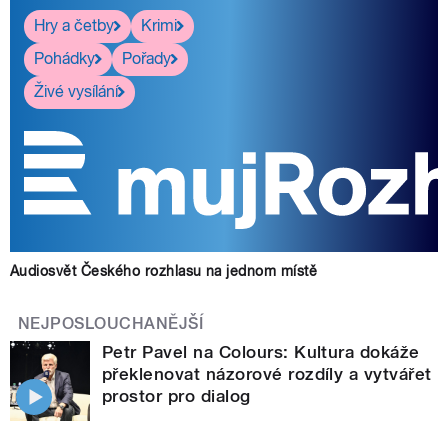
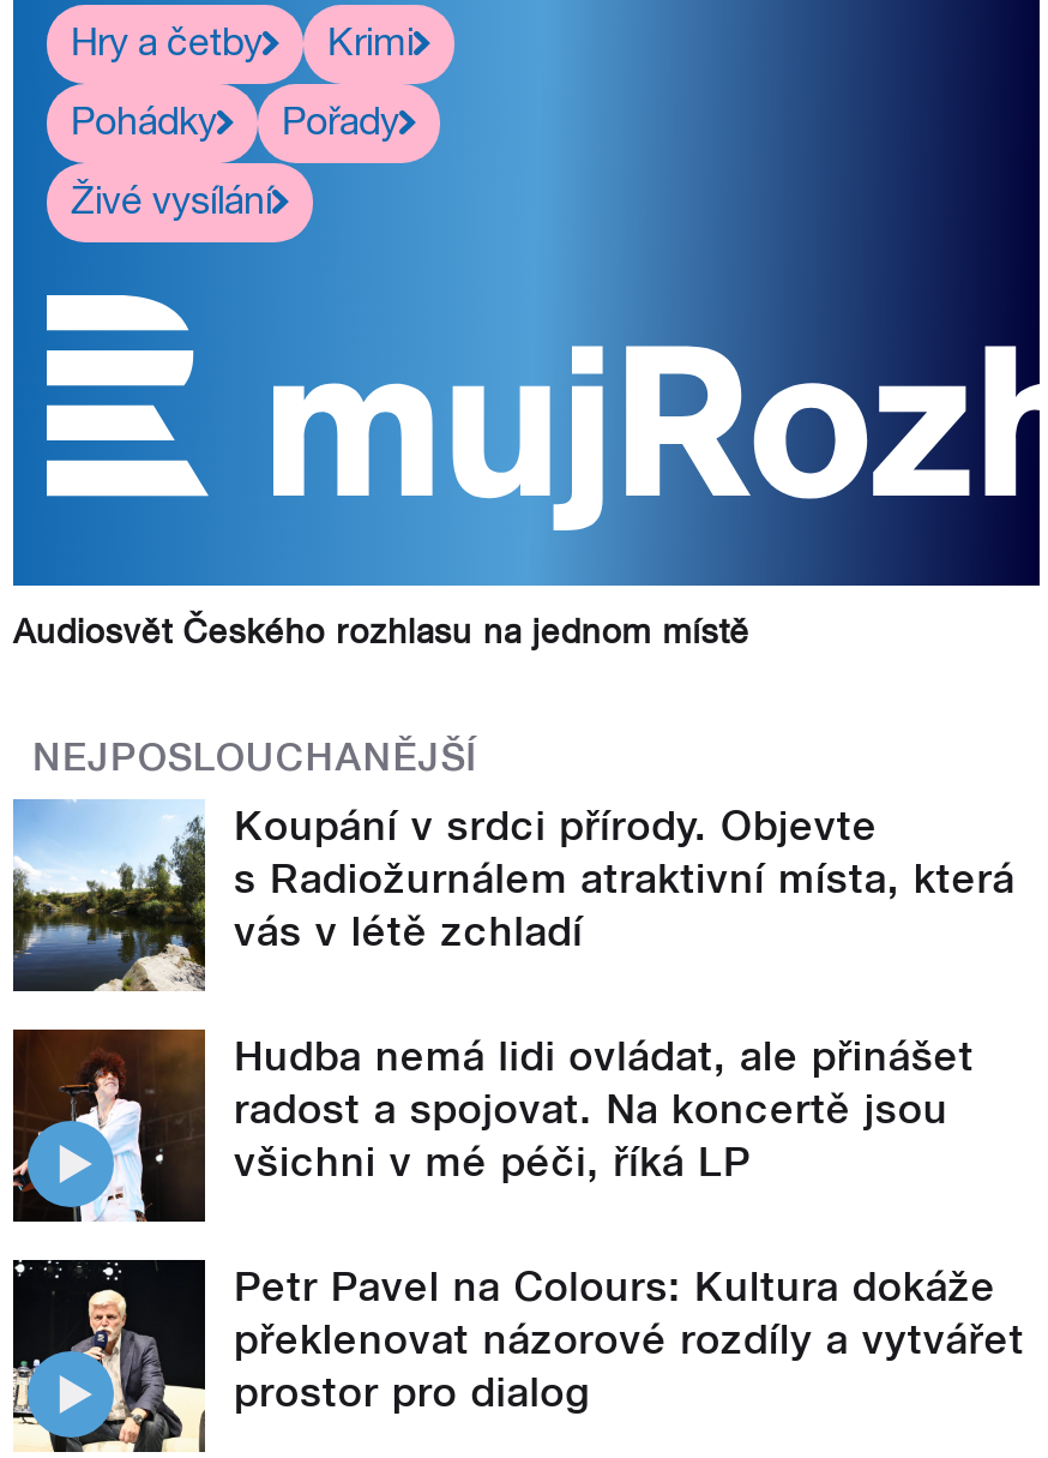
none -> [11,799,1015,1185] [image] | Koupání v srdci přírody. Objevte | s Radiožurnálem atraktivní místa, která | vás v létě zchladí | Hudba nemá lidi ovládat, ale přinášet | radost a spojovat. Na koncertě jsou | všichni v mé péči, říká LP
none -> [11,1027,207,1224] [image]

